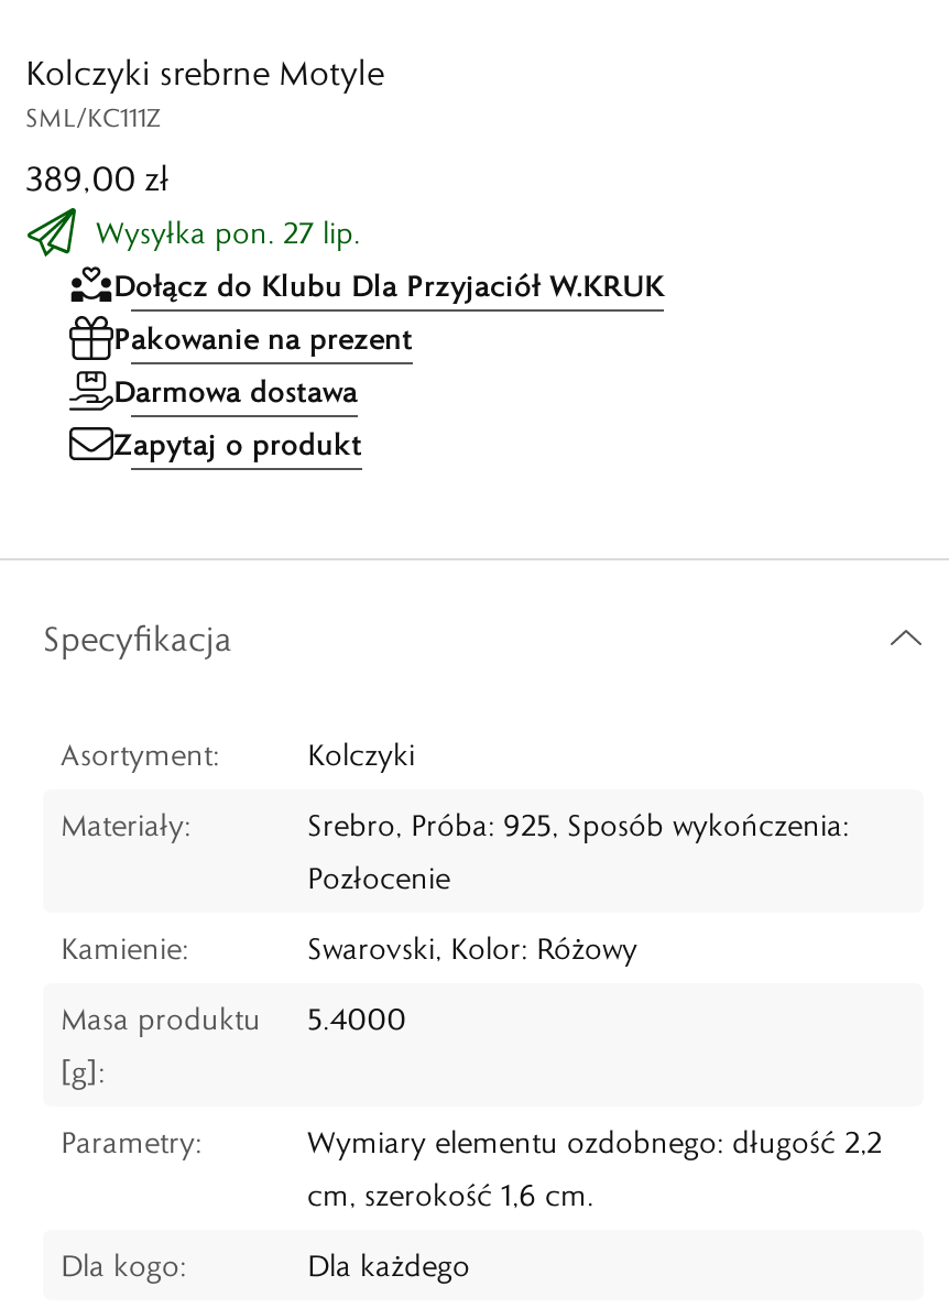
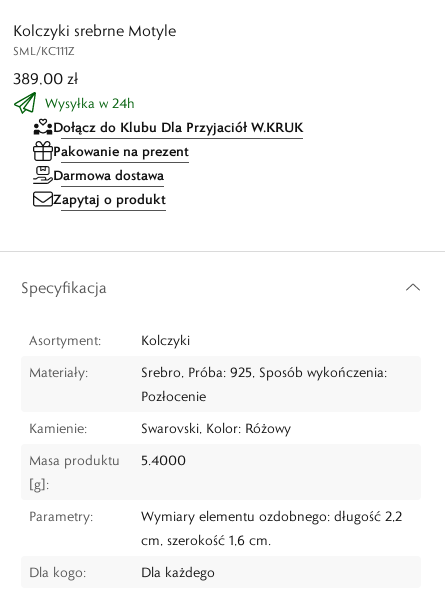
[96,212,360,252] Wysyłka pon. 27 lip. -> [45,94,135,112] Wysyłka w 24h

